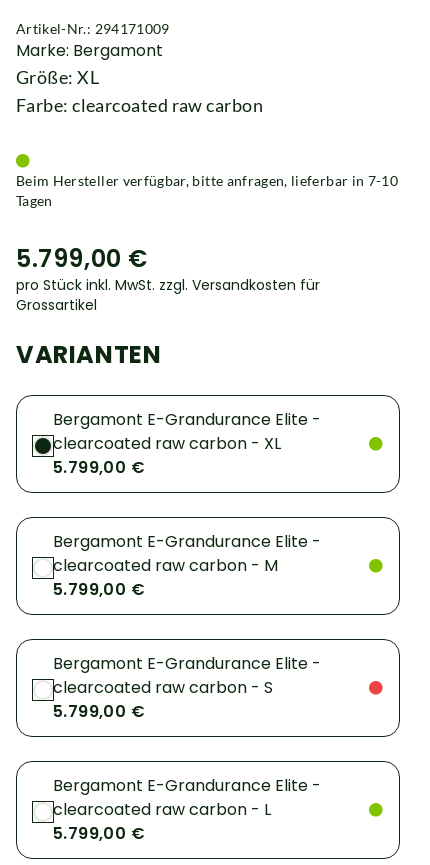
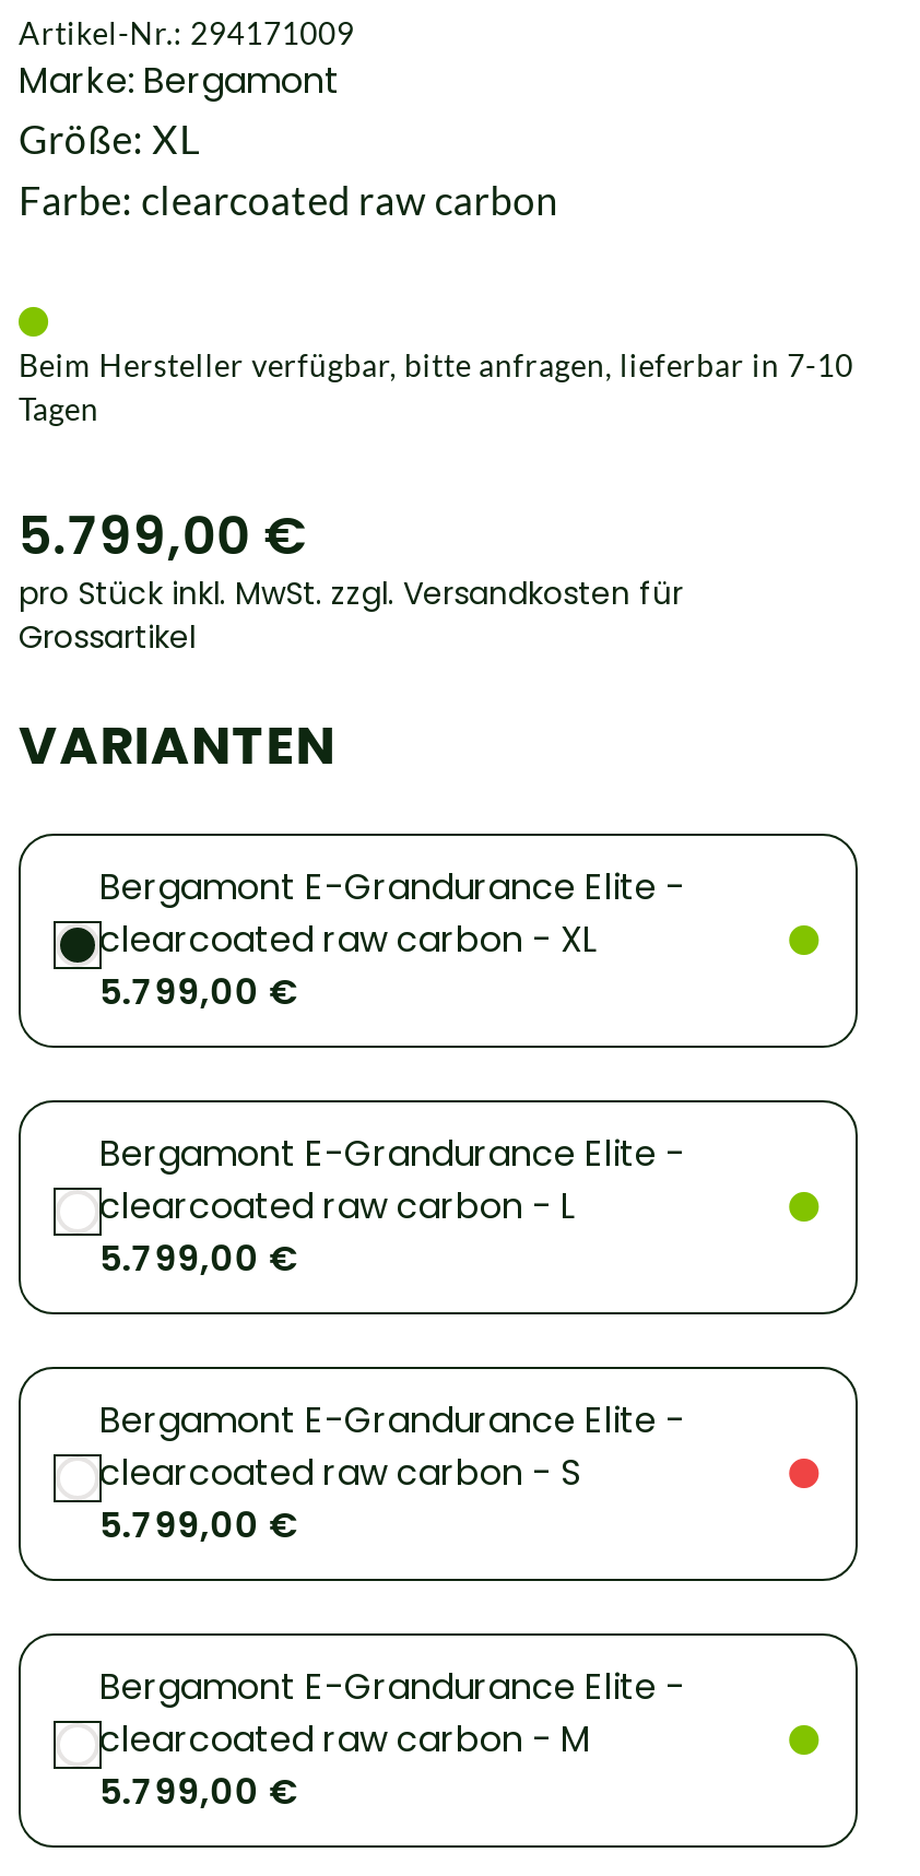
moved [53,554,278,577] -> [99,1714,591,1765]: clearcoated raw carbon - M
moved [53,798,271,821] -> [99,1181,576,1231]: clearcoated raw carbon - L

